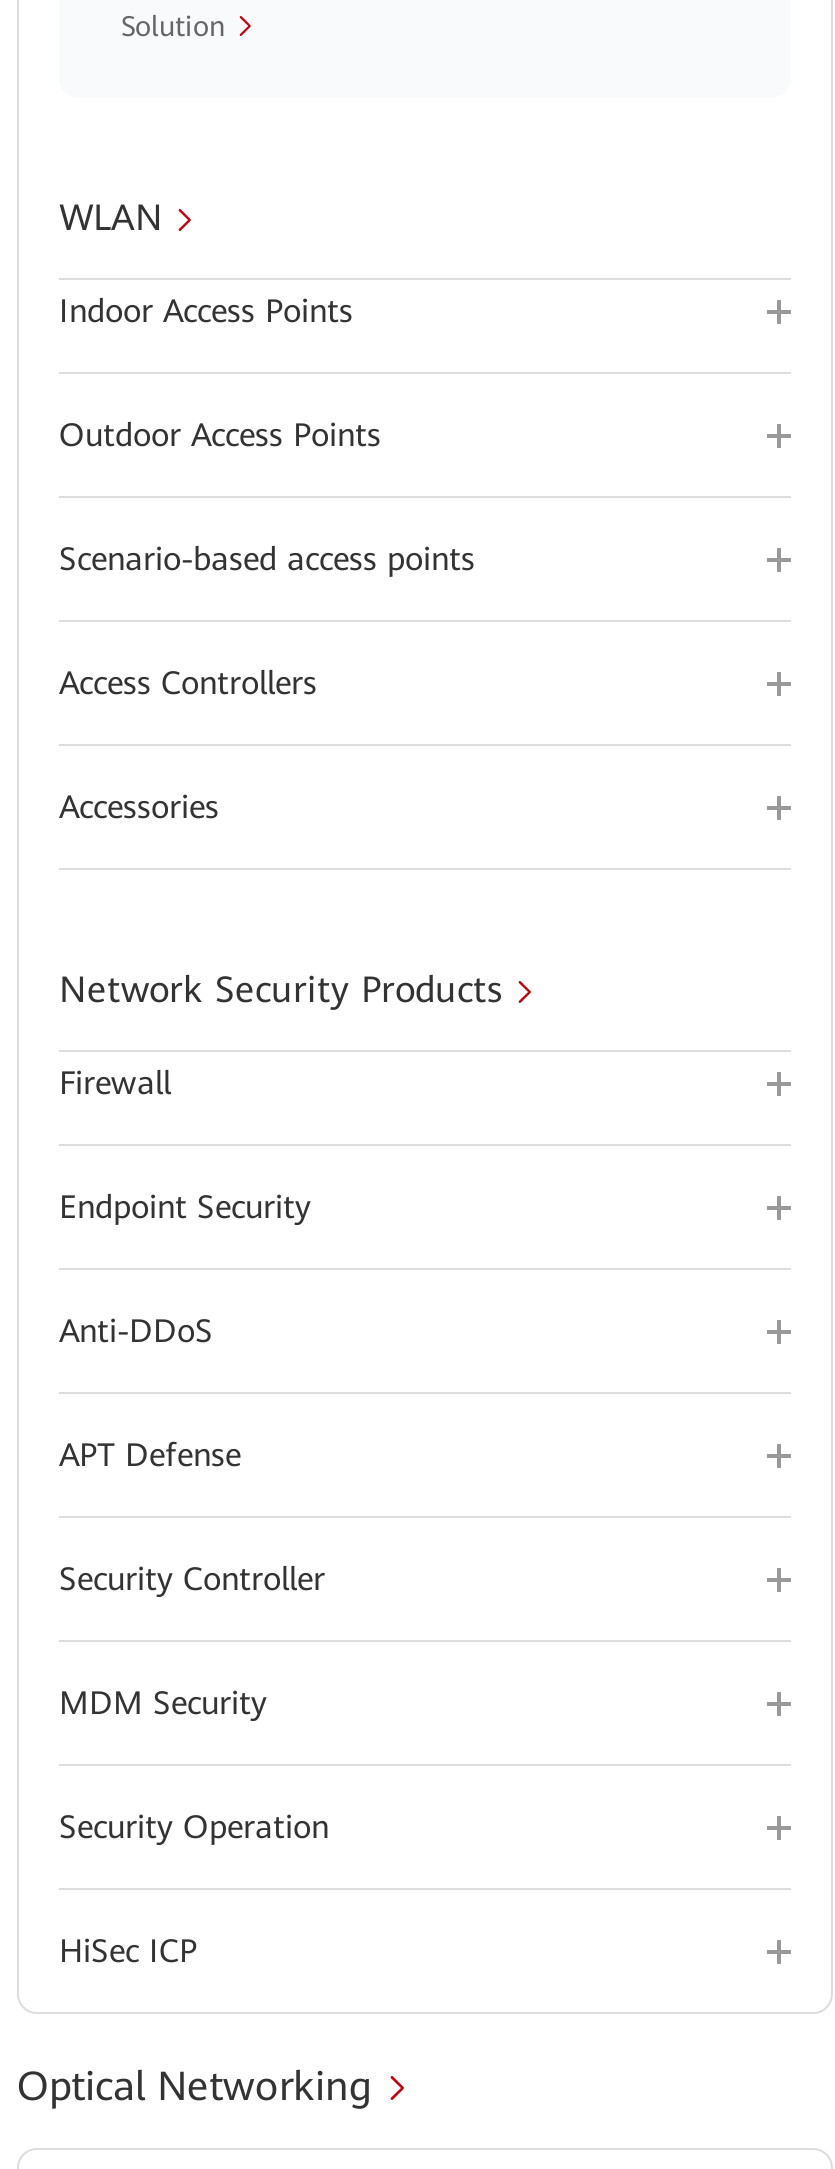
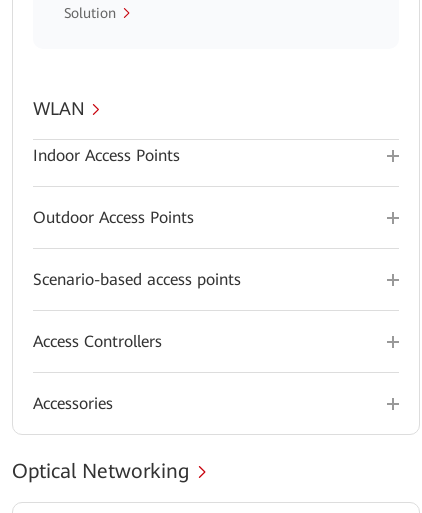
[59,968,503,1970] Network Security Products | Firewall | Endpoint Security | Anti-DDoS | APT Defense | Security Controller | MDM Security | Security Operation | HiSec ICP -> none

